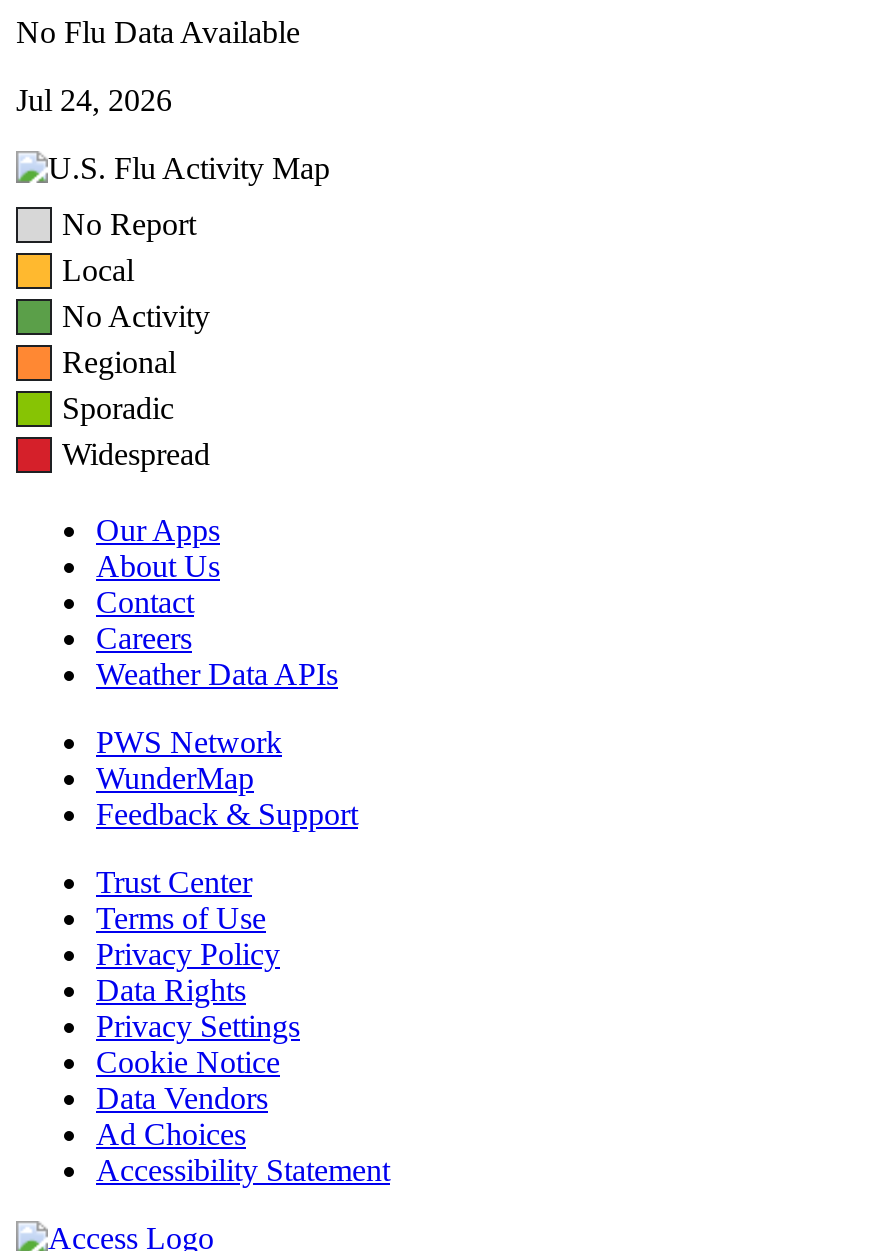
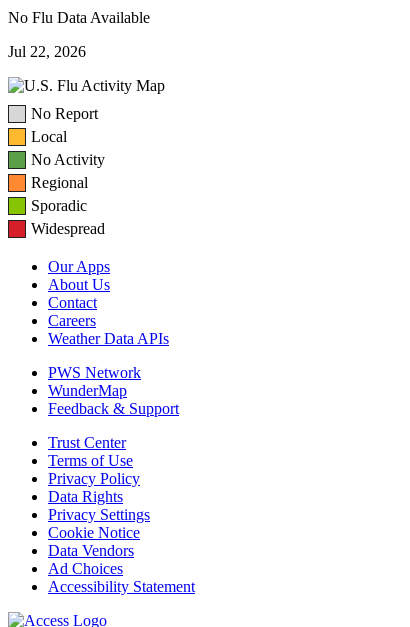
[16,84,172,118] Jul 24, 2026 -> [8,43,86,60] Jul 22, 2026

